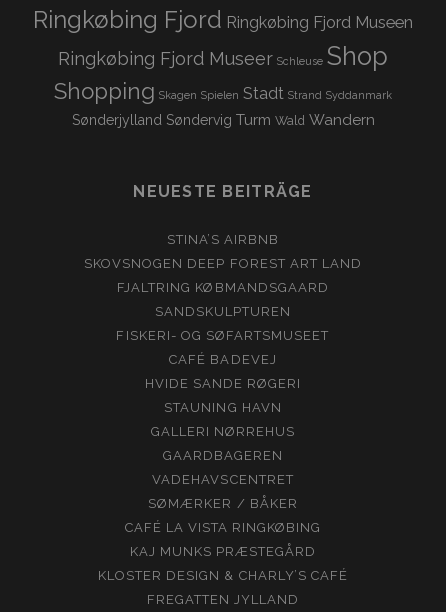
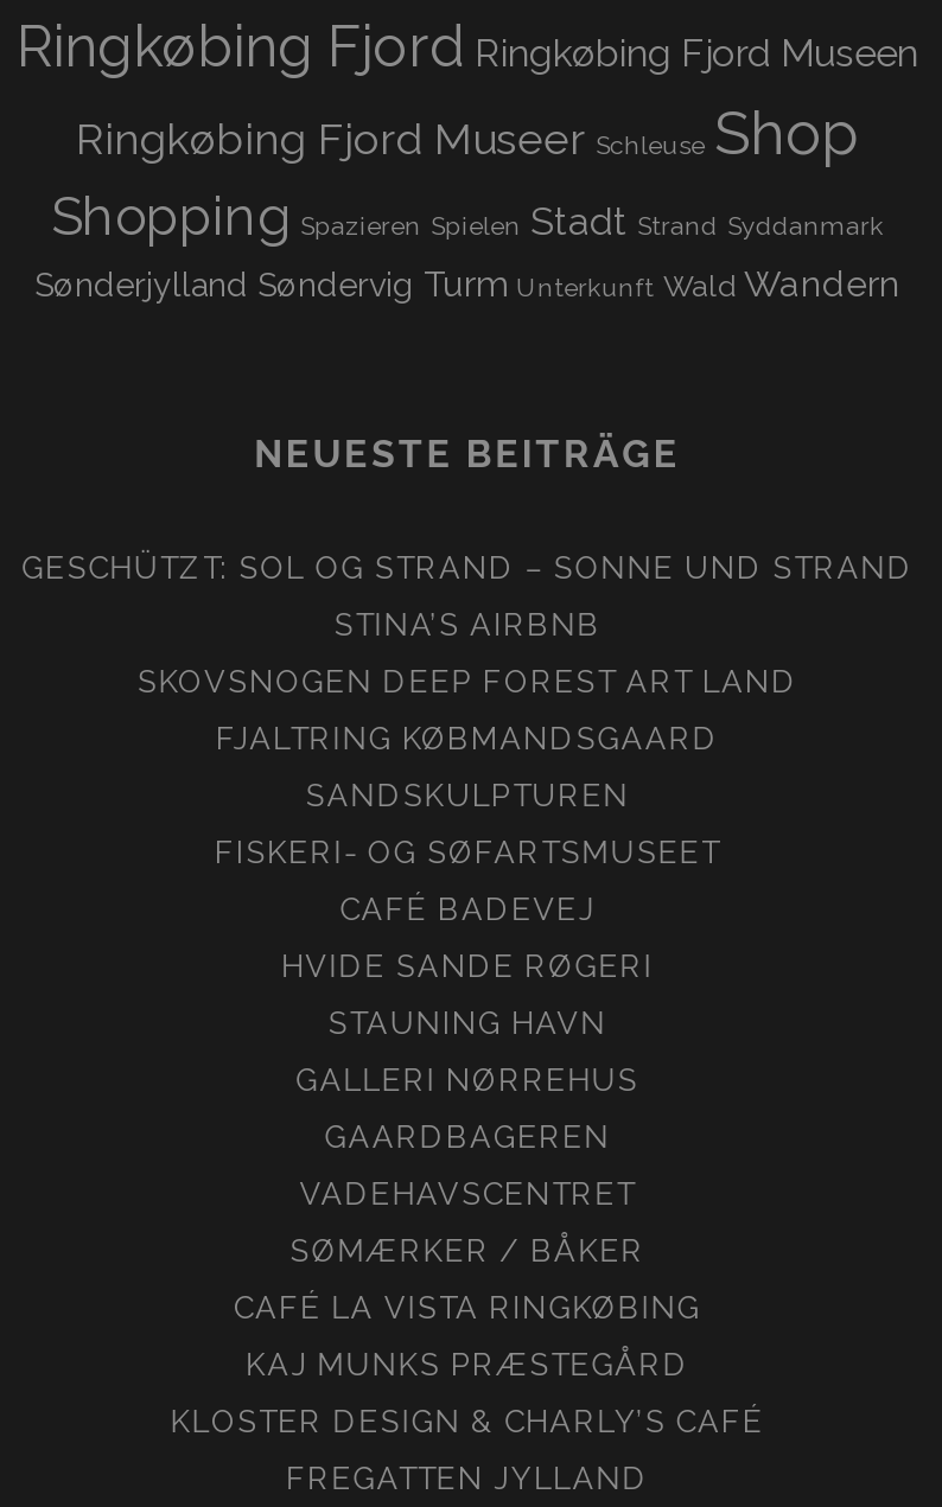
[54,77,392,128] Shopping Skagen Spielen Stadt Strand Syddanmark | Sønderjylland Søndervig Turm Wald Wandern -> [34,184,900,305] Shopping Spazieren Spielen Stadt Strand Syddanmark | Sønderjylland Søndervig Turm Unterkunft Wald Wandern
none -> [22,549,913,585] GESCHÜTZT: SOL OG STRAND – SONNE UND STRAND

